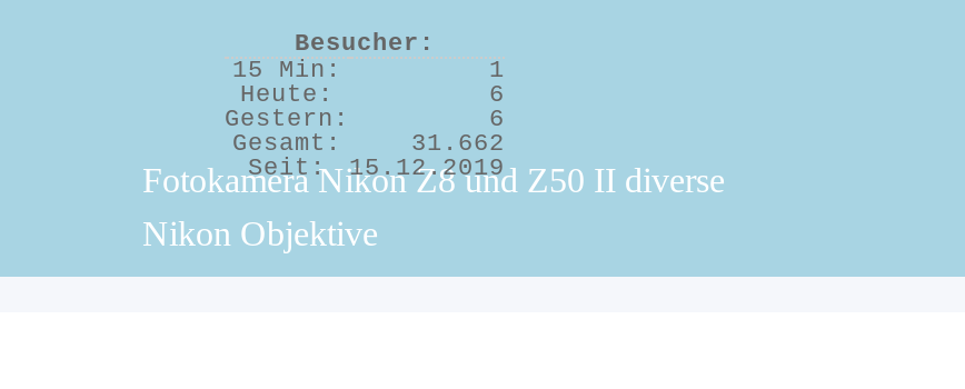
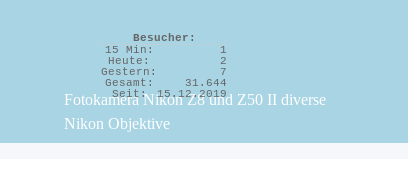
[489,81,505,108] 6 -> [220,55,227,67] 2
[489,105,505,132] 6 -> [220,66,227,78] 7
[411,130,505,156] 31.662 -> [185,77,227,89] 31.644

